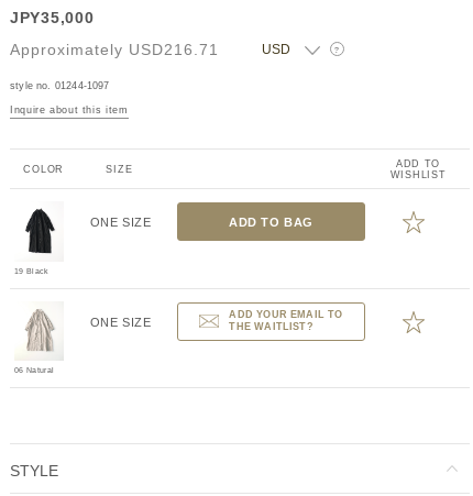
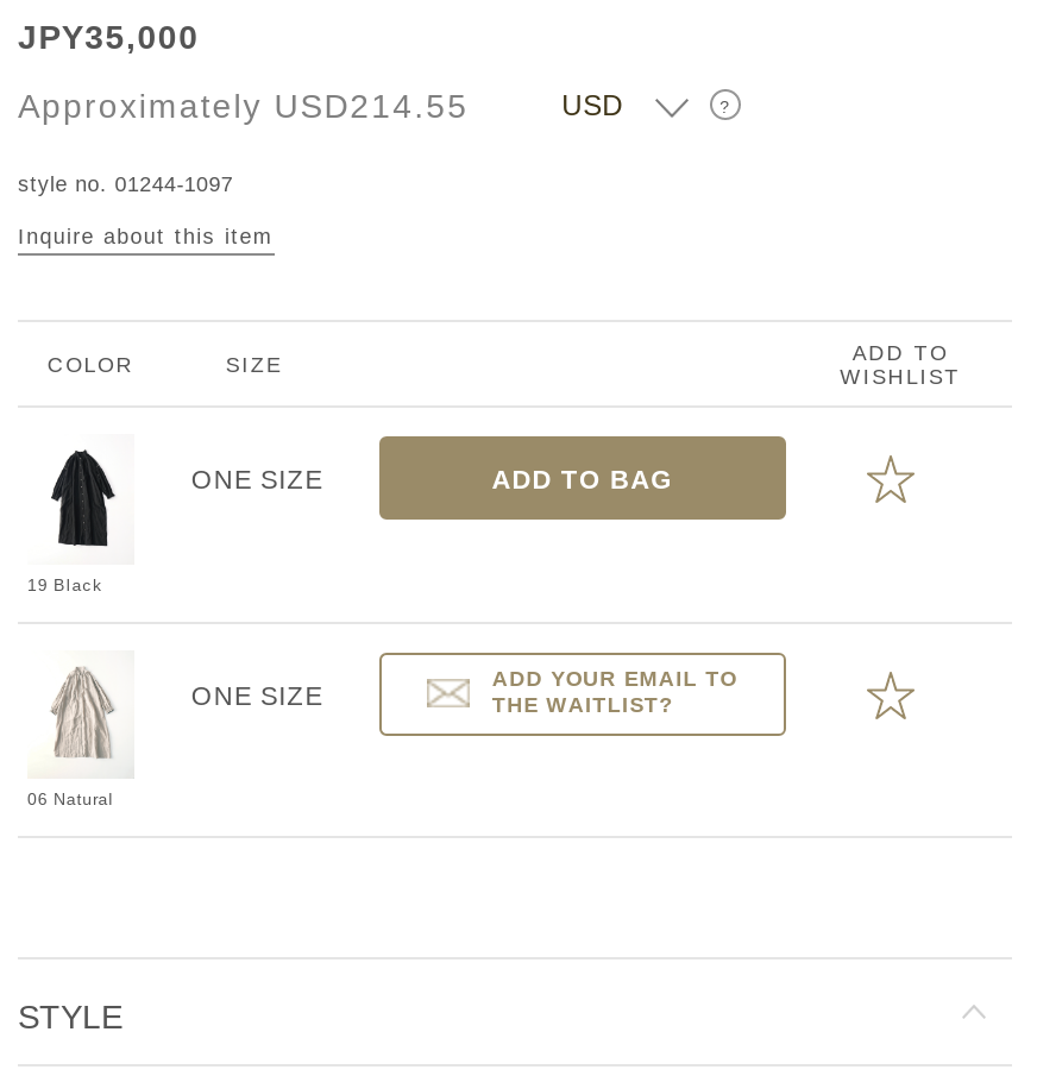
[10,40,218,58] Approximately USD216.71 -> [18,86,469,124] Approximately USD214.55

